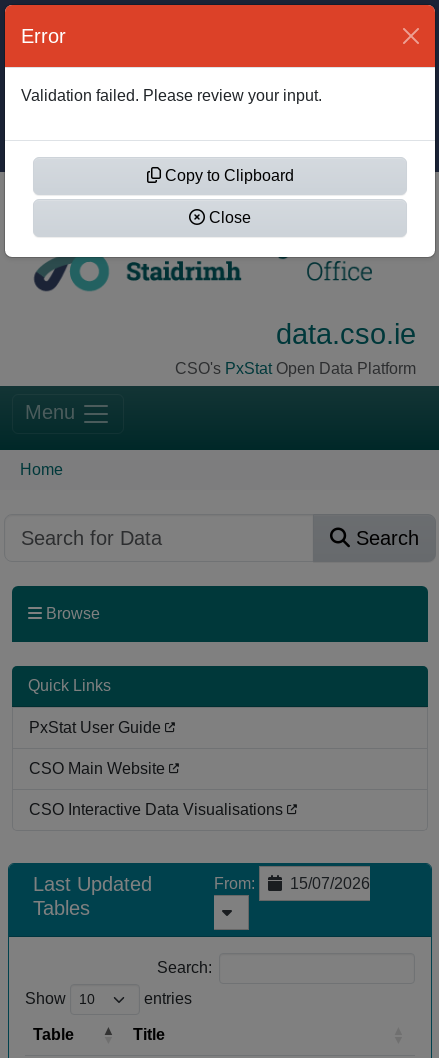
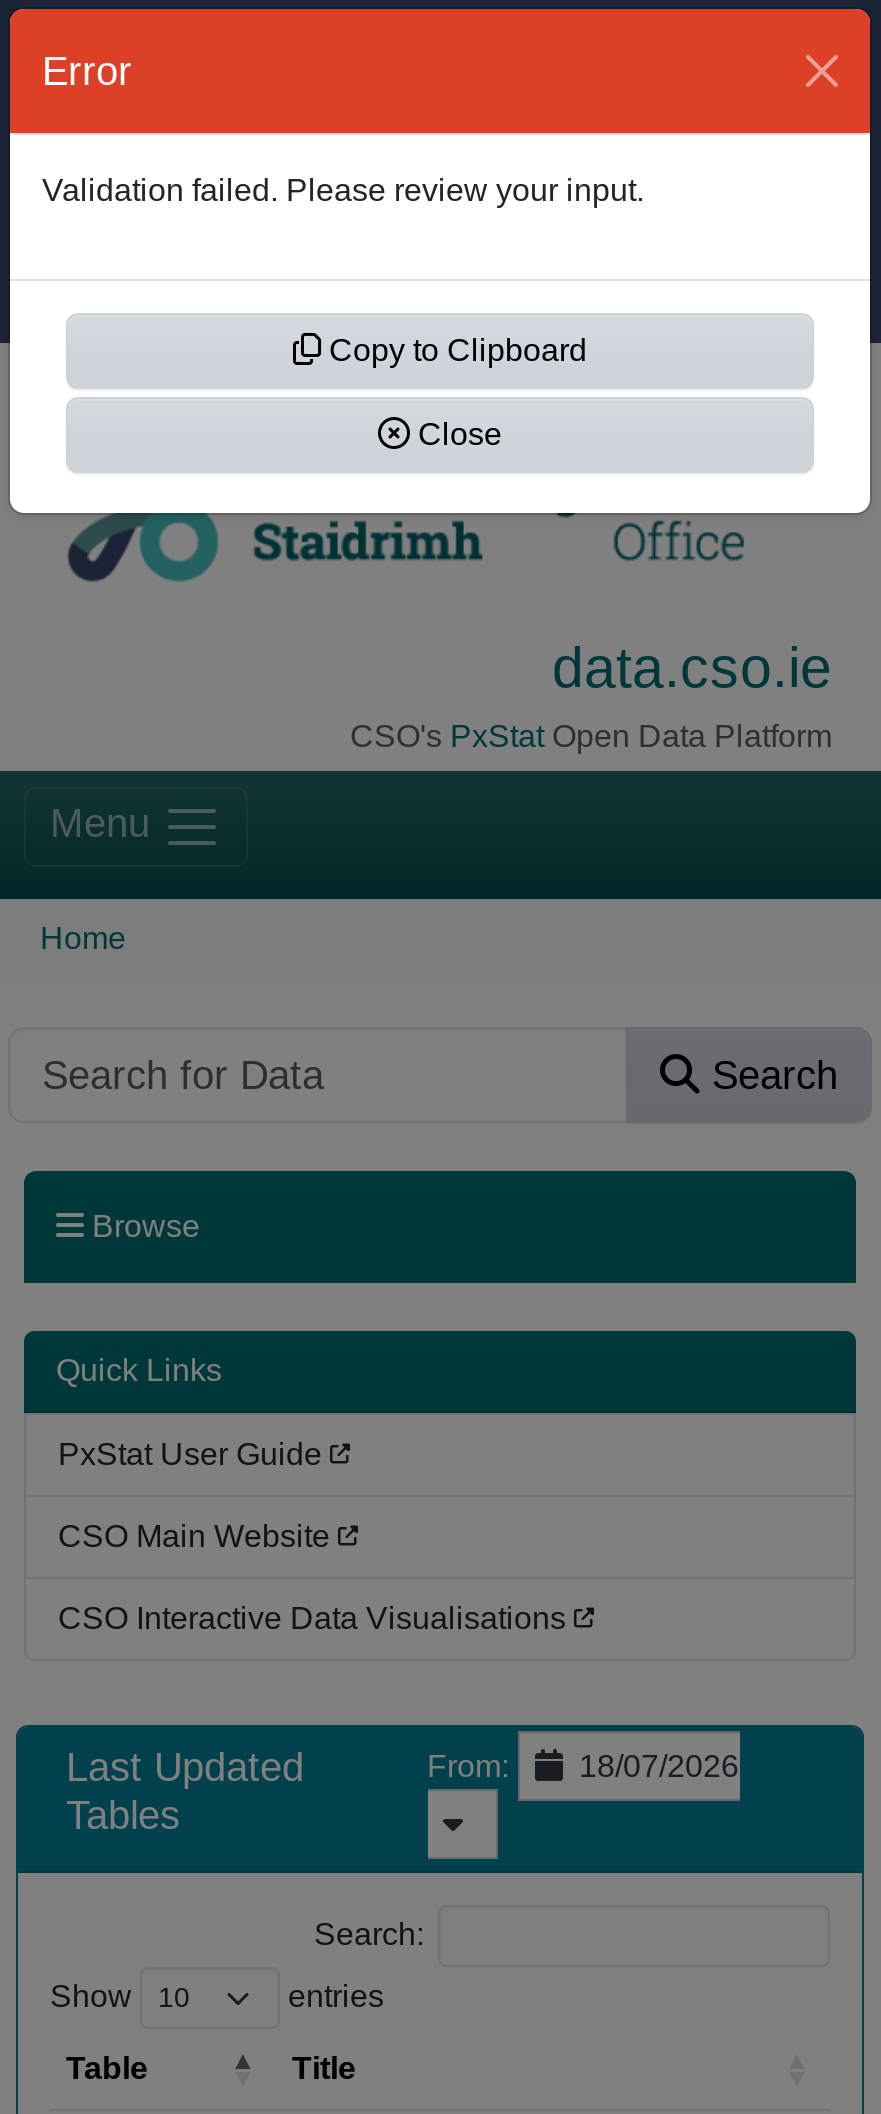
[213,875,369,892] From: 15/07/2026 -> [427,1749,739,1783] From: 18/07/2026

